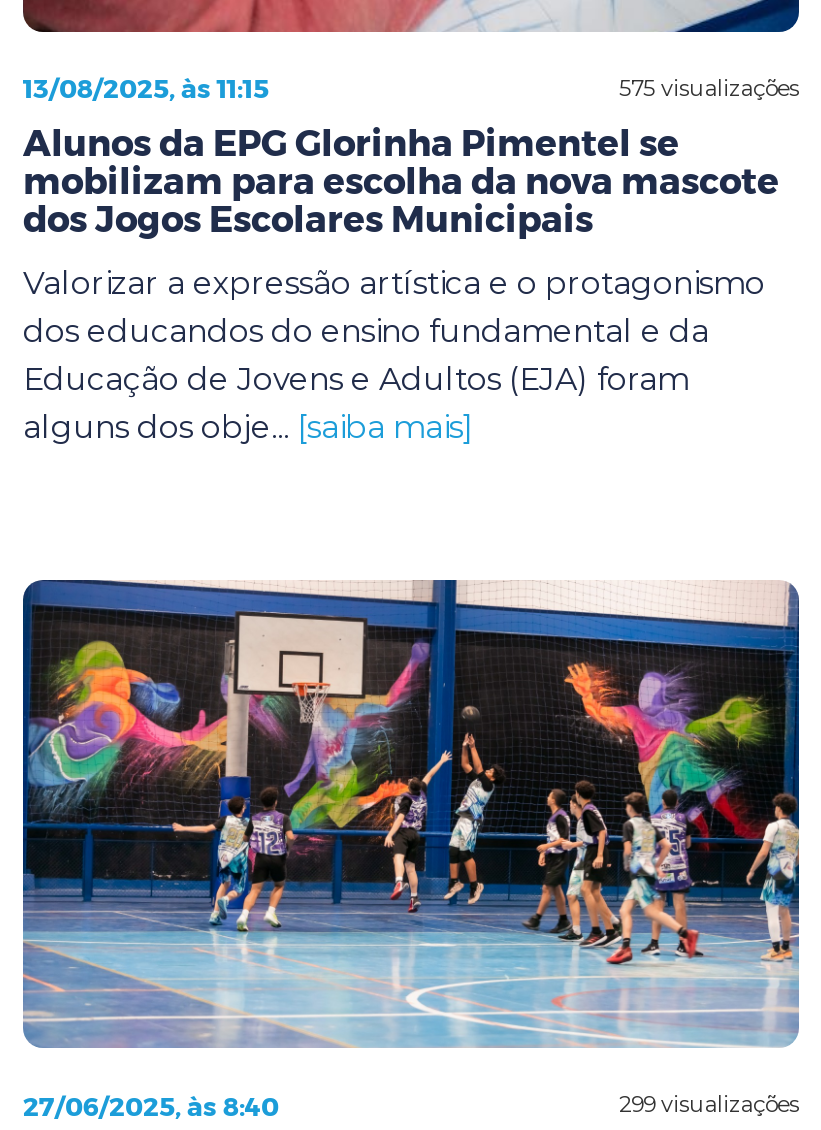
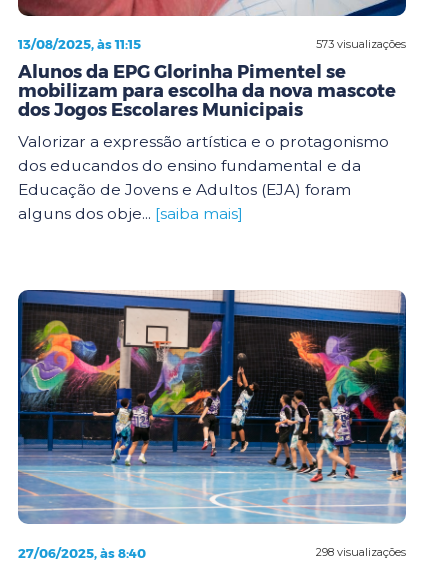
[619,73,799,101] 575 visualizações -> [316,36,406,50] 573 visualizações
[619,1090,799,1118] 299 visualizações -> [316,545,406,559] 298 visualizações

